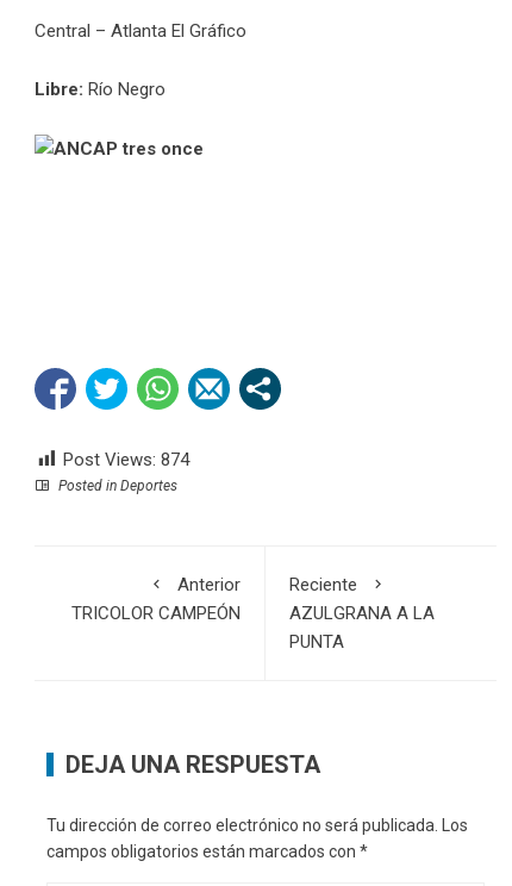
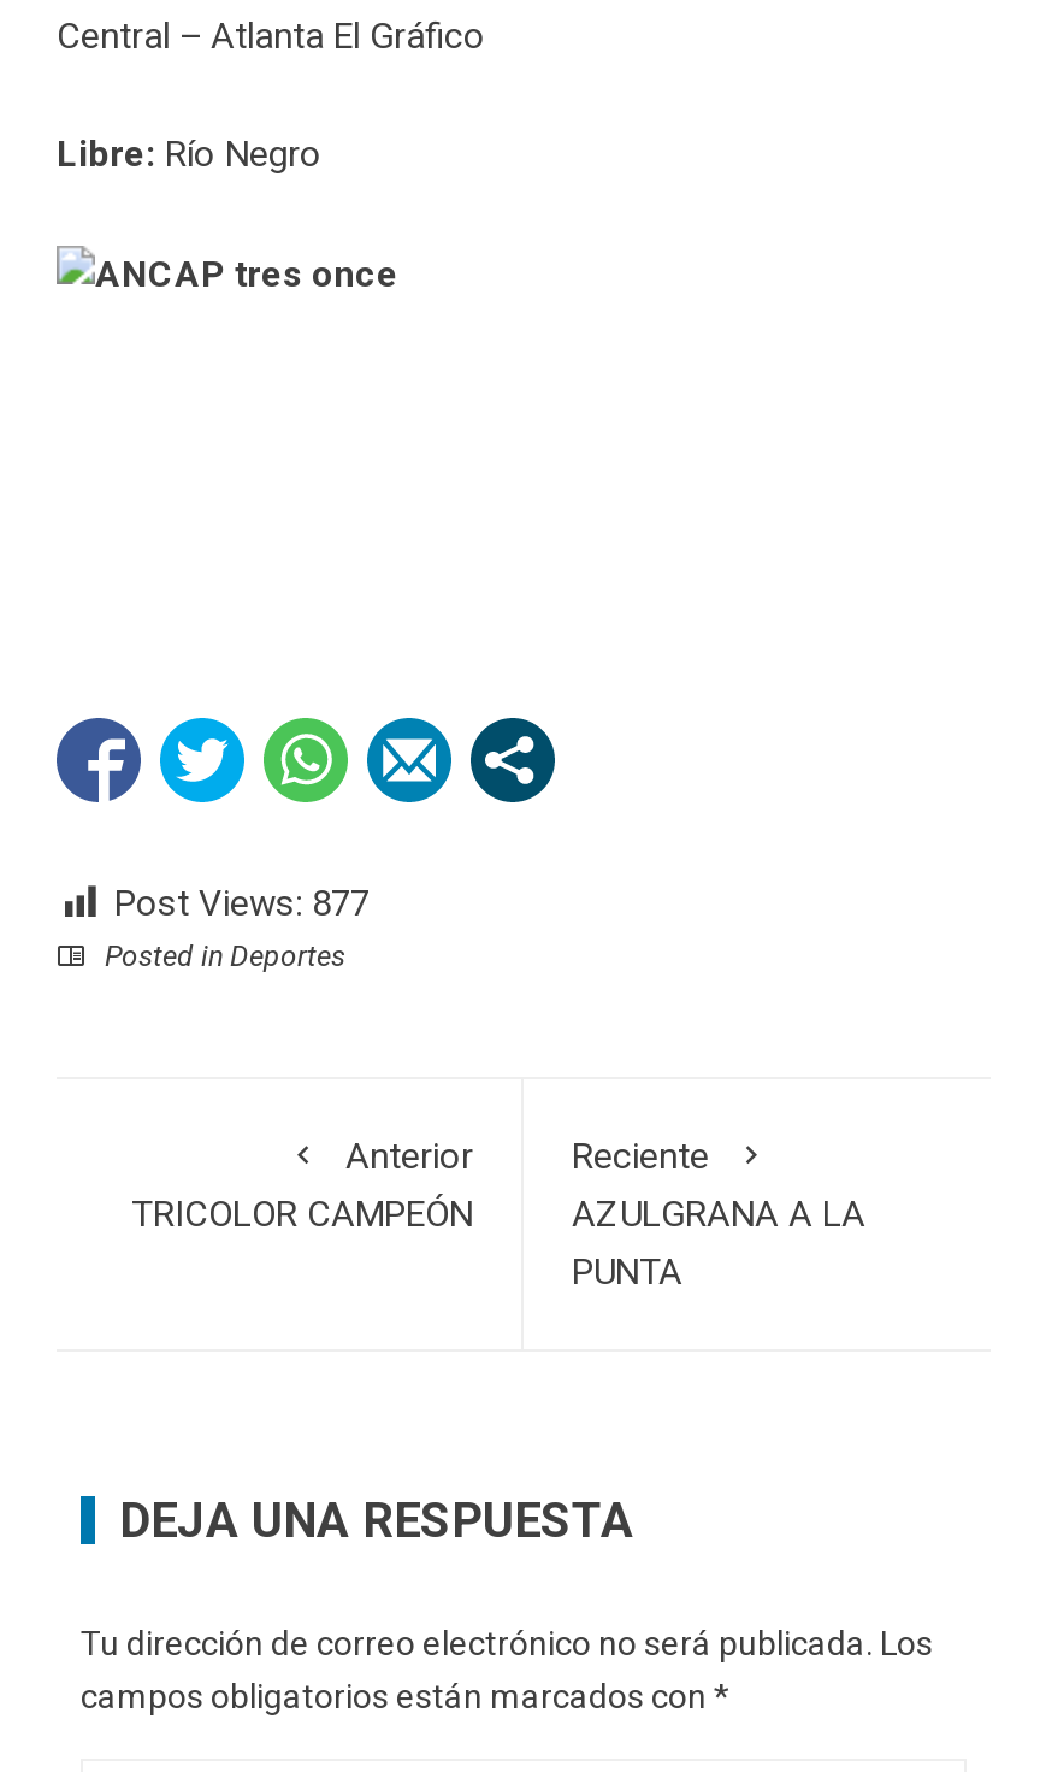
[63,449,189,470] Post Views: 874 -> [114,881,370,924] Post Views: 877

